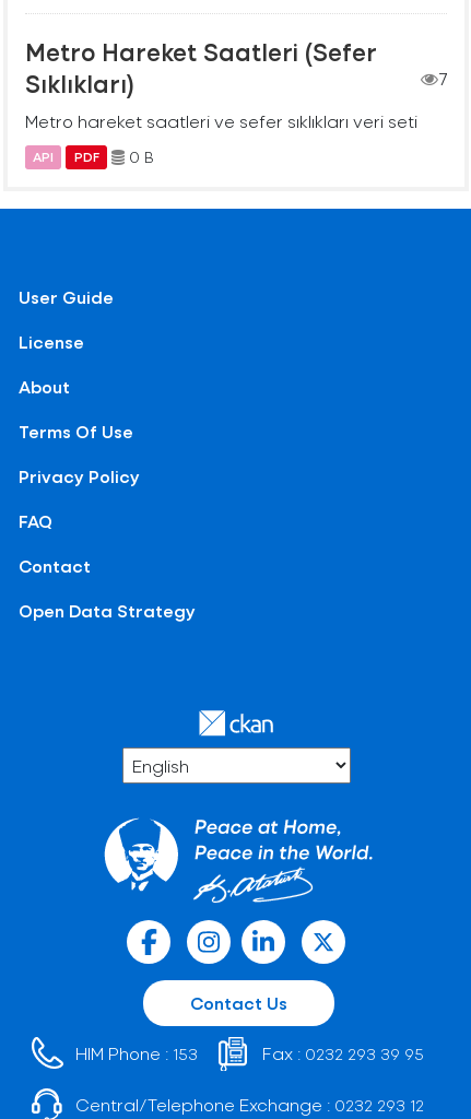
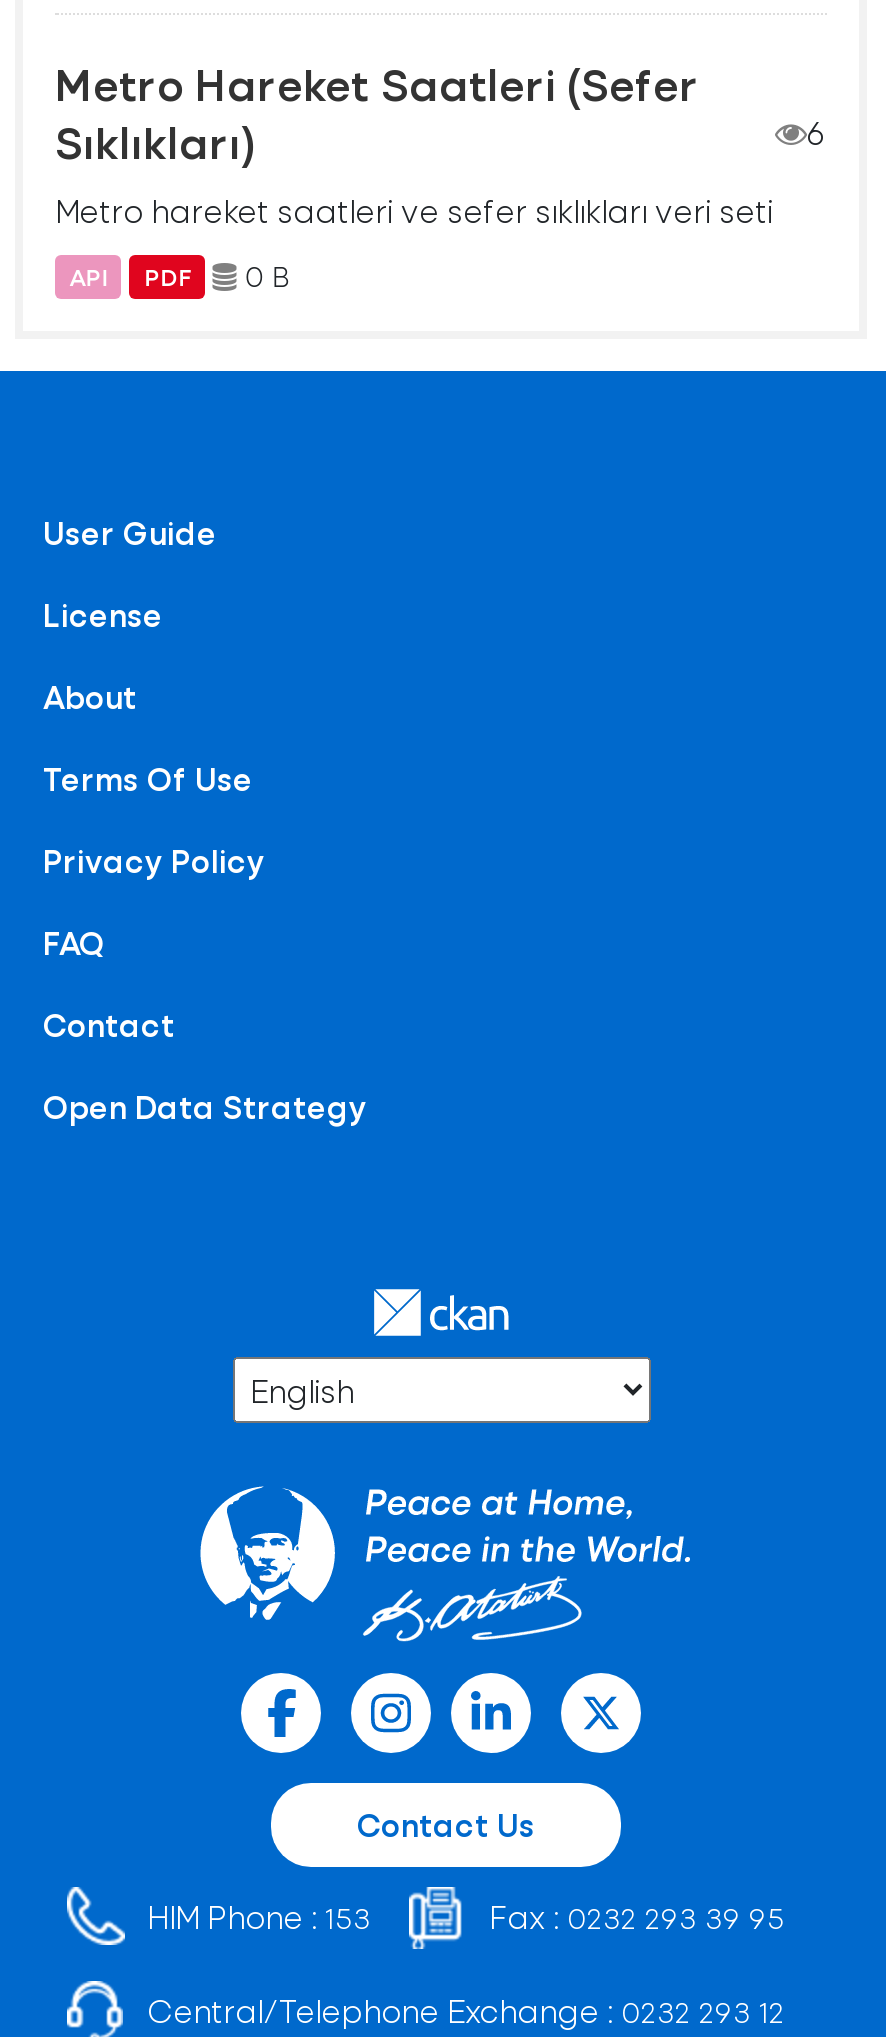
[438,66,447,89] 7 -> [807,110,827,152] 6

